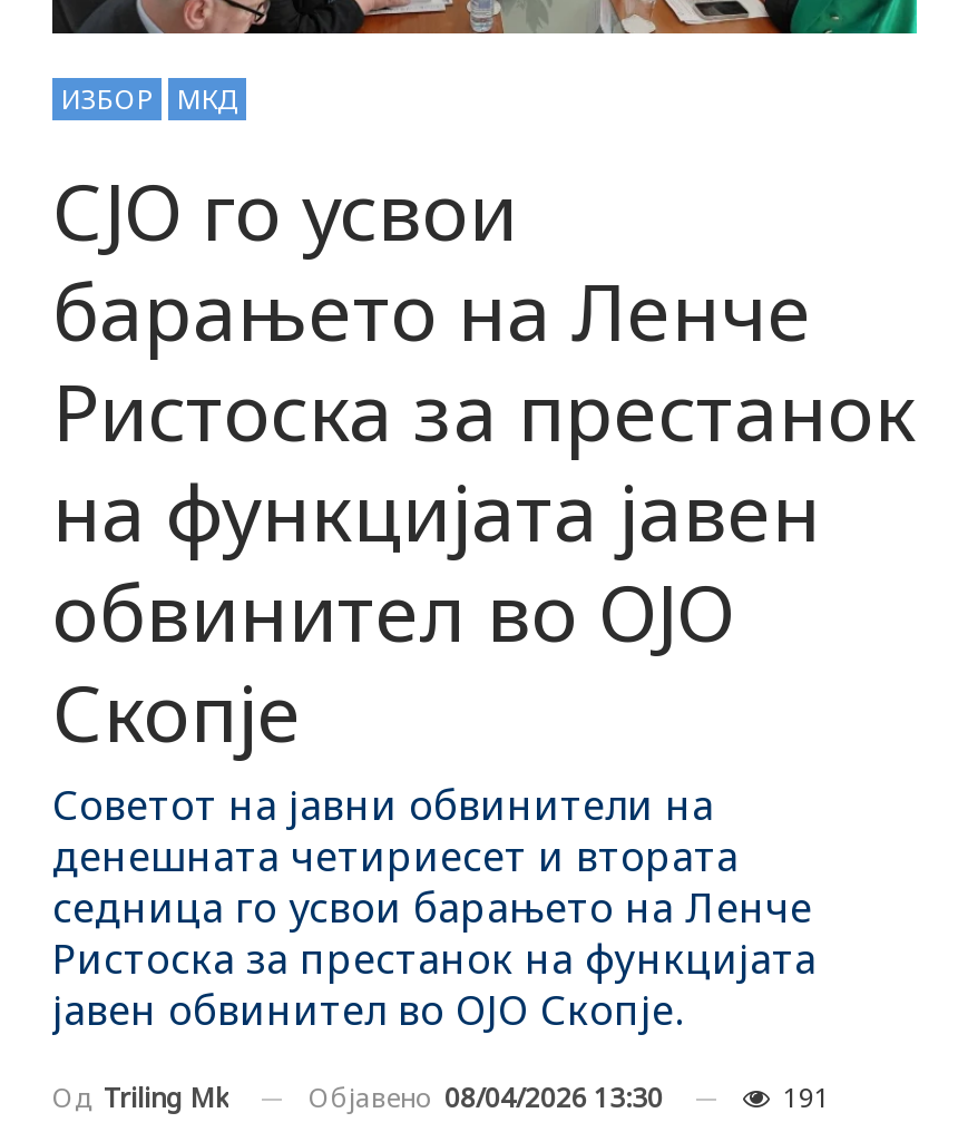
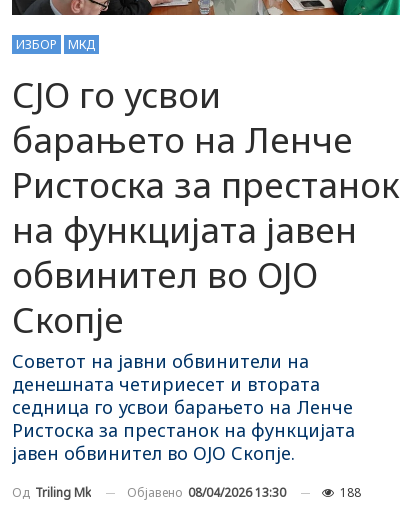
[776,1077,830,1115] 191 -> [337,483,361,500] 188

